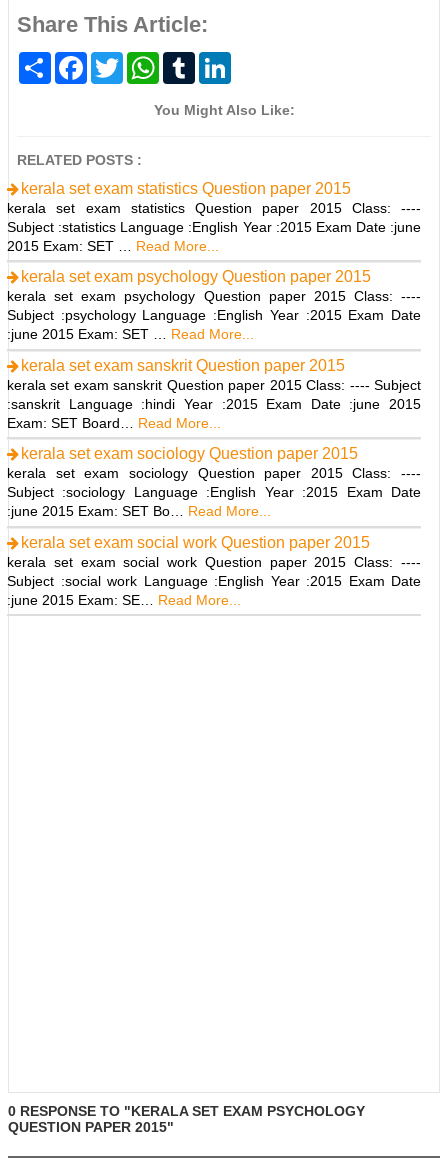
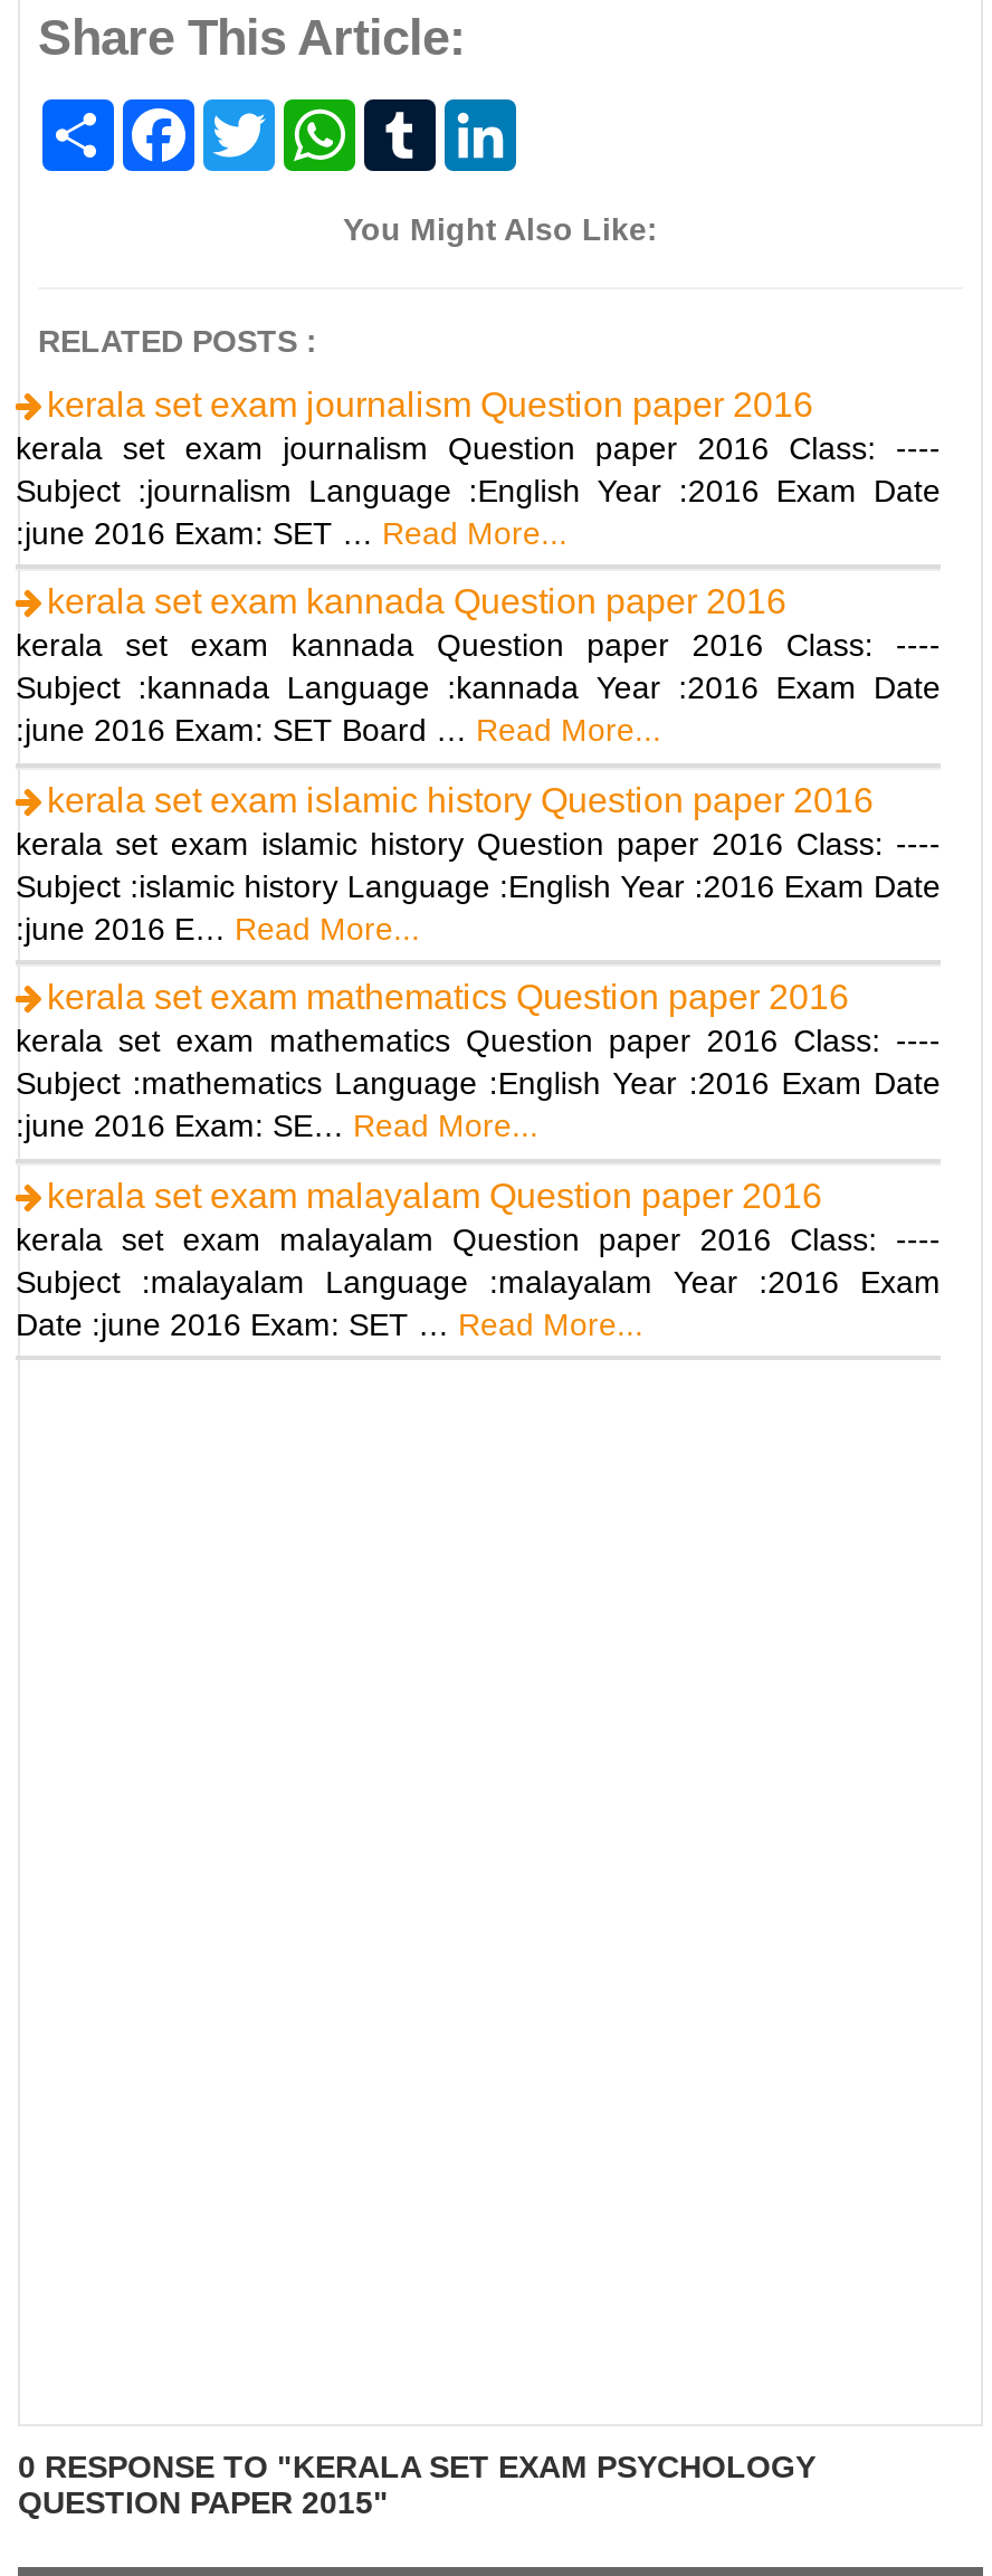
[7,180,421,254] kerala set exam statistics Question paper 2015 | kerala set exam statistics Question paper 2015 Class: ---- | Subject :statistics Language :English Year :2015 Exam Date :june | 2015 Exam: SET … Read More... -> [16,385,941,550] kerala set exam journalism Question paper 2016 | kerala set exam journalism Question paper 2016 Class: ---- | Subject :journalism Language :English Year :2016 Exam Date | :june 2016 Exam: SET … Read More...
[7,268,421,342] kerala set exam psychology Question paper 2015 | kerala set exam psychology Question paper 2015 Class: ---- | Subject :psychology Language :English Year :2015 Exam Date | :june 2015 Exam: SET … Read More... -> [16,582,941,748] kerala set exam kannada Question paper 2016 | kerala set exam kannada Question paper 2016 Class: ---- | Subject :kannada Language :kannada Year :2016 Exam Date | :june 2016 Exam: SET Board … Read More...
[7,357,421,431] kerala set exam sanskrit Question paper 2015 | kerala set exam sanskrit Question paper 2015 Class: ---- Subject | :sanskrit Language :hindi Year :2015 Exam Date :june 2015 | Exam: SET Board… Read More... -> [16,780,941,946] kerala set exam islamic history Question paper 2016 | kerala set exam islamic history Question paper 2016 Class: ---- | Subject :islamic history Language :English Year :2016 Exam Date | :june 2016 E… Read More...
[7,445,421,519] kerala set exam sociology Question paper 2015 | kerala set exam sociology Question paper 2015 Class: ---- | Subject :sociology Language :English Year :2015 Exam Date | :june 2015 Exam: SET Bo… Read More... -> [16,978,941,1143] kerala set exam mathematics Question paper 2016 | kerala set exam mathematics Question paper 2016 Class: ---- | Subject :mathematics Language :English Year :2016 Exam Date | :june 2016 Exam: SE… Read More...
[7,534,421,608] kerala set exam social work Question paper 2015 | kerala set exam social work Question paper 2015 Class: ---- | Subject :social work Language :English Year :2015 Exam Date | :june 2015 Exam: SE… Read More... -> [16,1176,941,1341] kerala set exam malayalam Question paper 2016 | kerala set exam malayalam Question paper 2016 Class: ---- | Subject :malayalam Language :malayalam Year :2016 Exam | Date :june 2016 Exam: SET … Read More...

